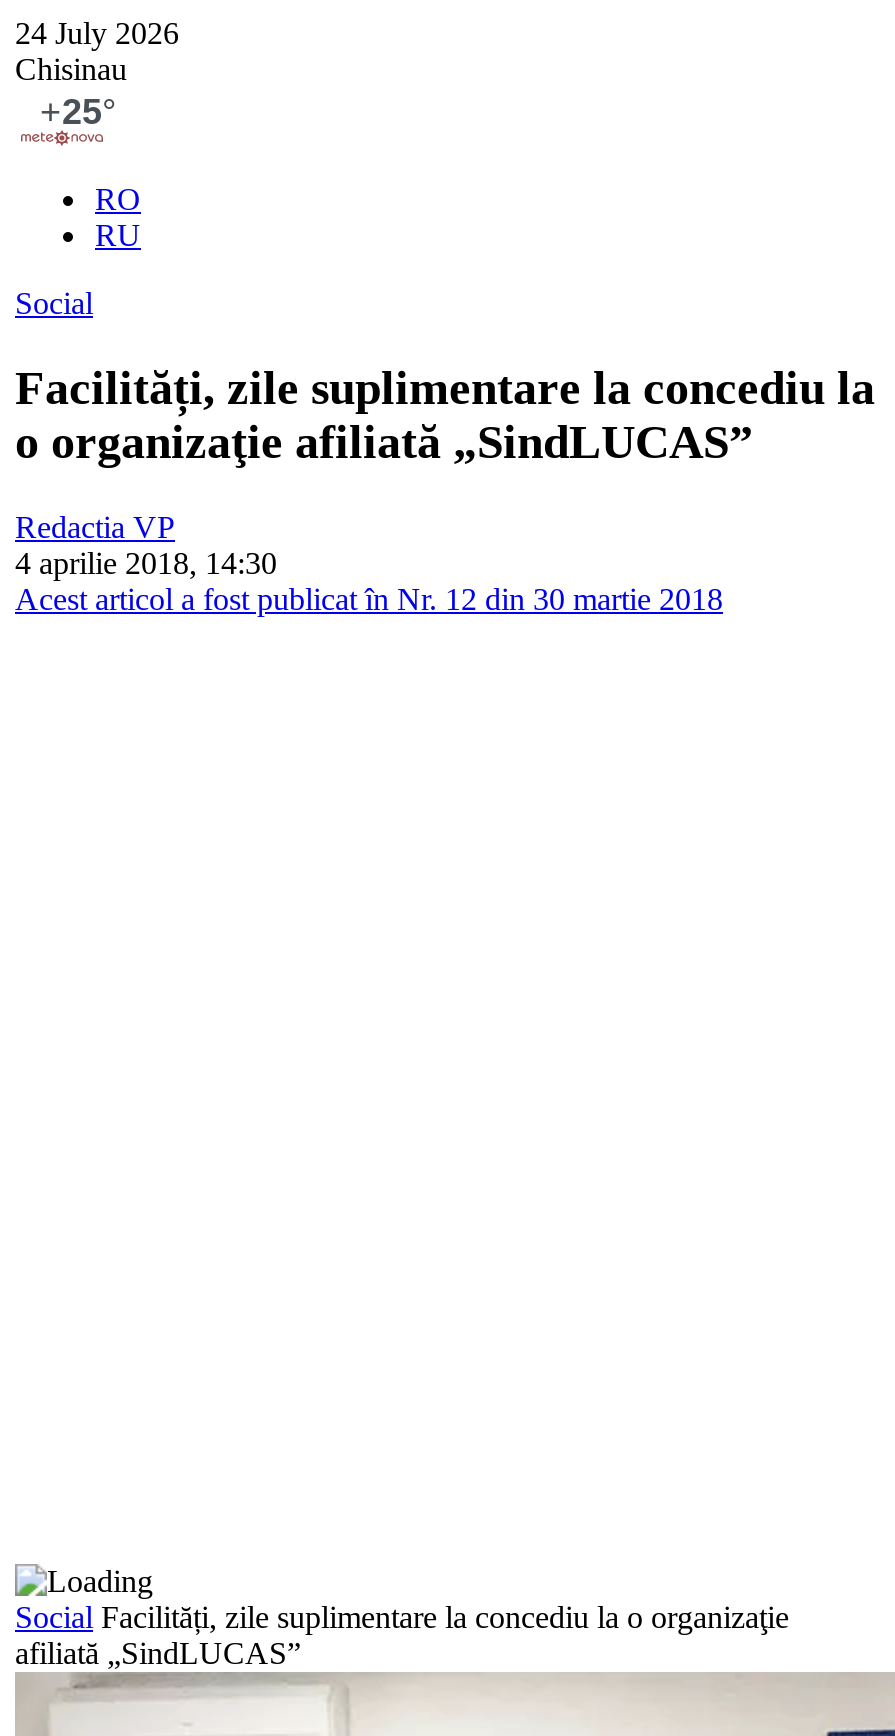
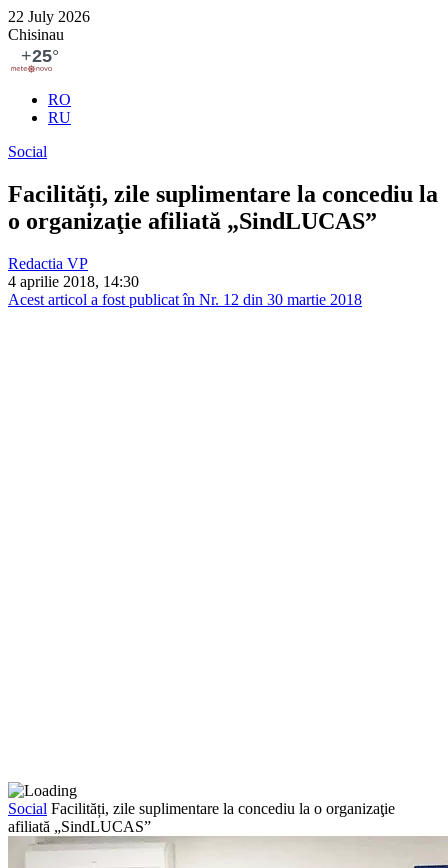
[15,16,179,50] 24 July 2026 -> [8,8,90,25] 22 July 2026

